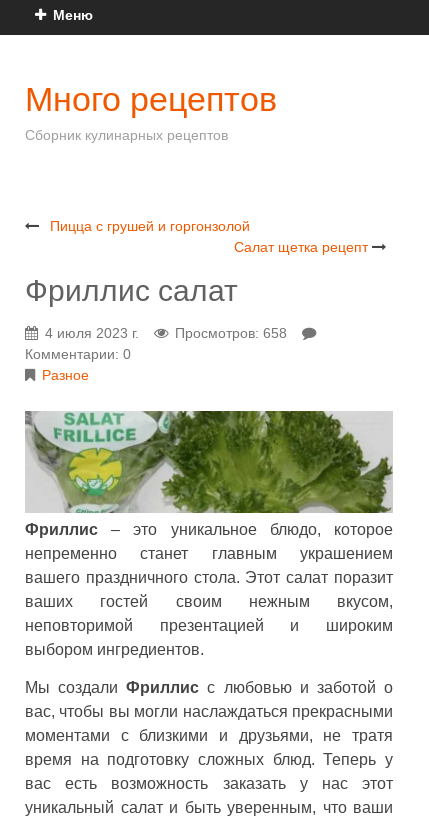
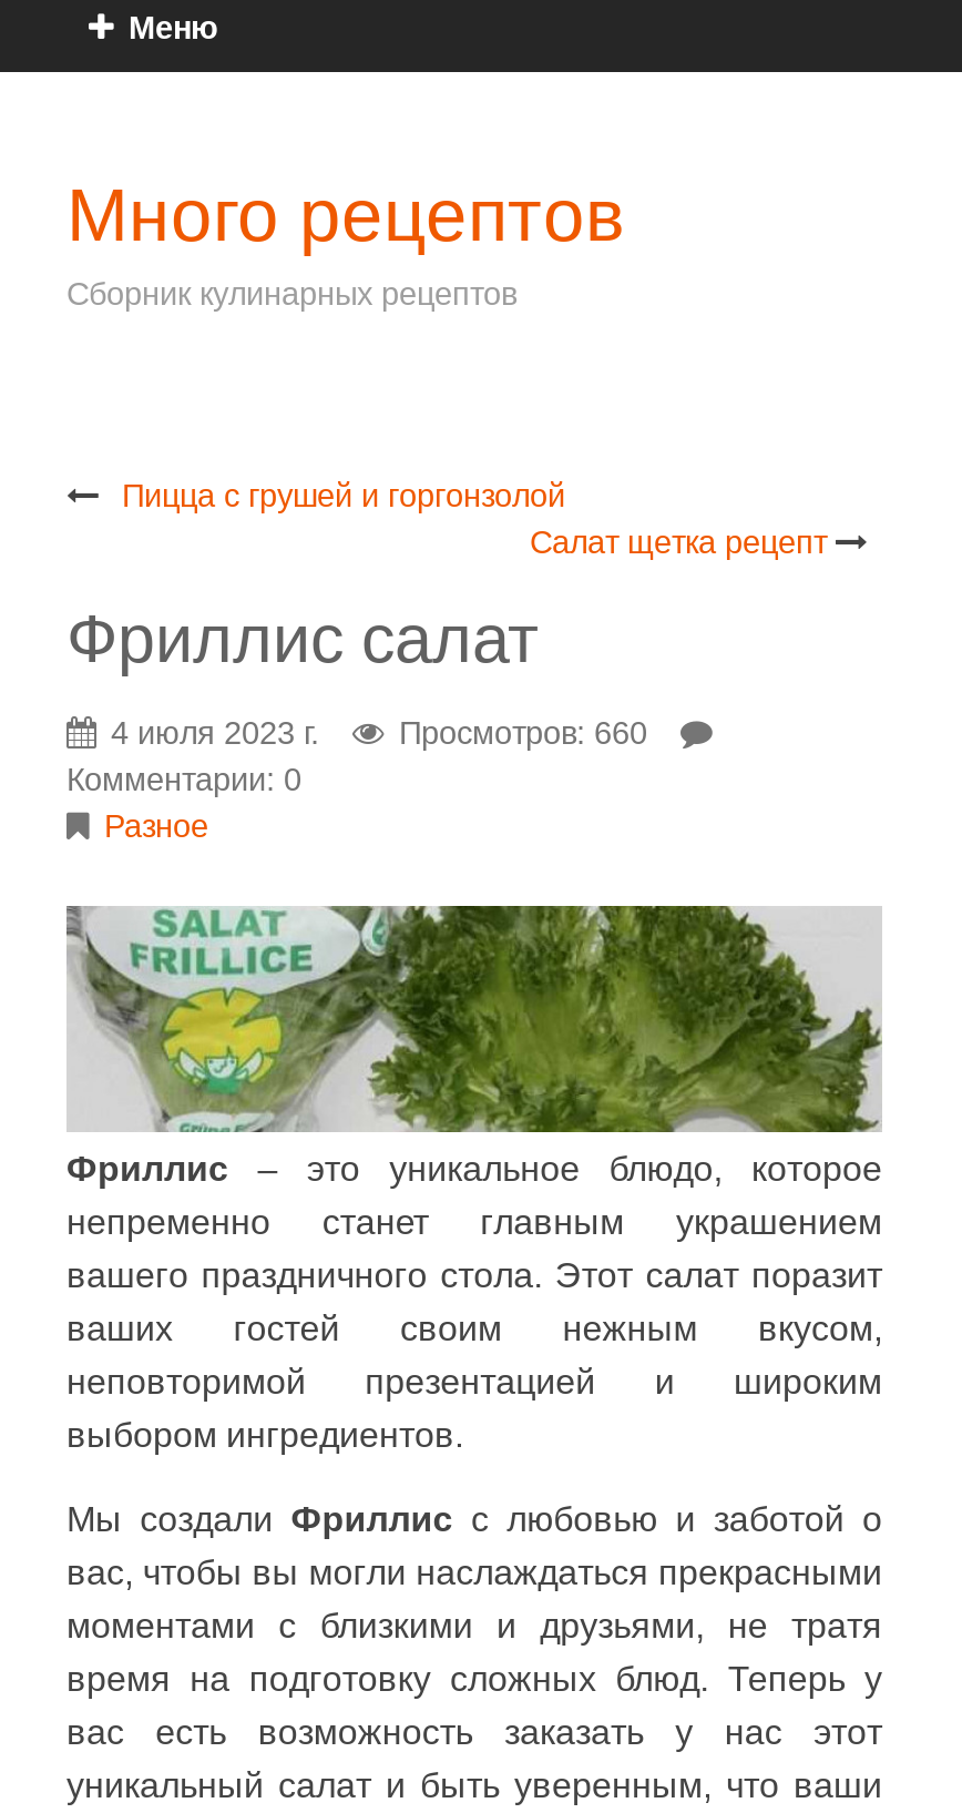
[175,325,287,341] Просмотров: 658 -> [399,715,647,751] Просмотров: 660

